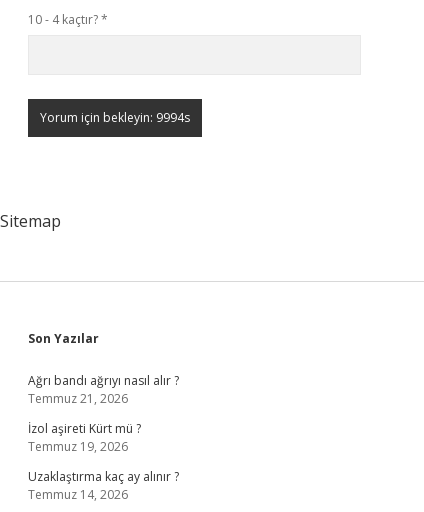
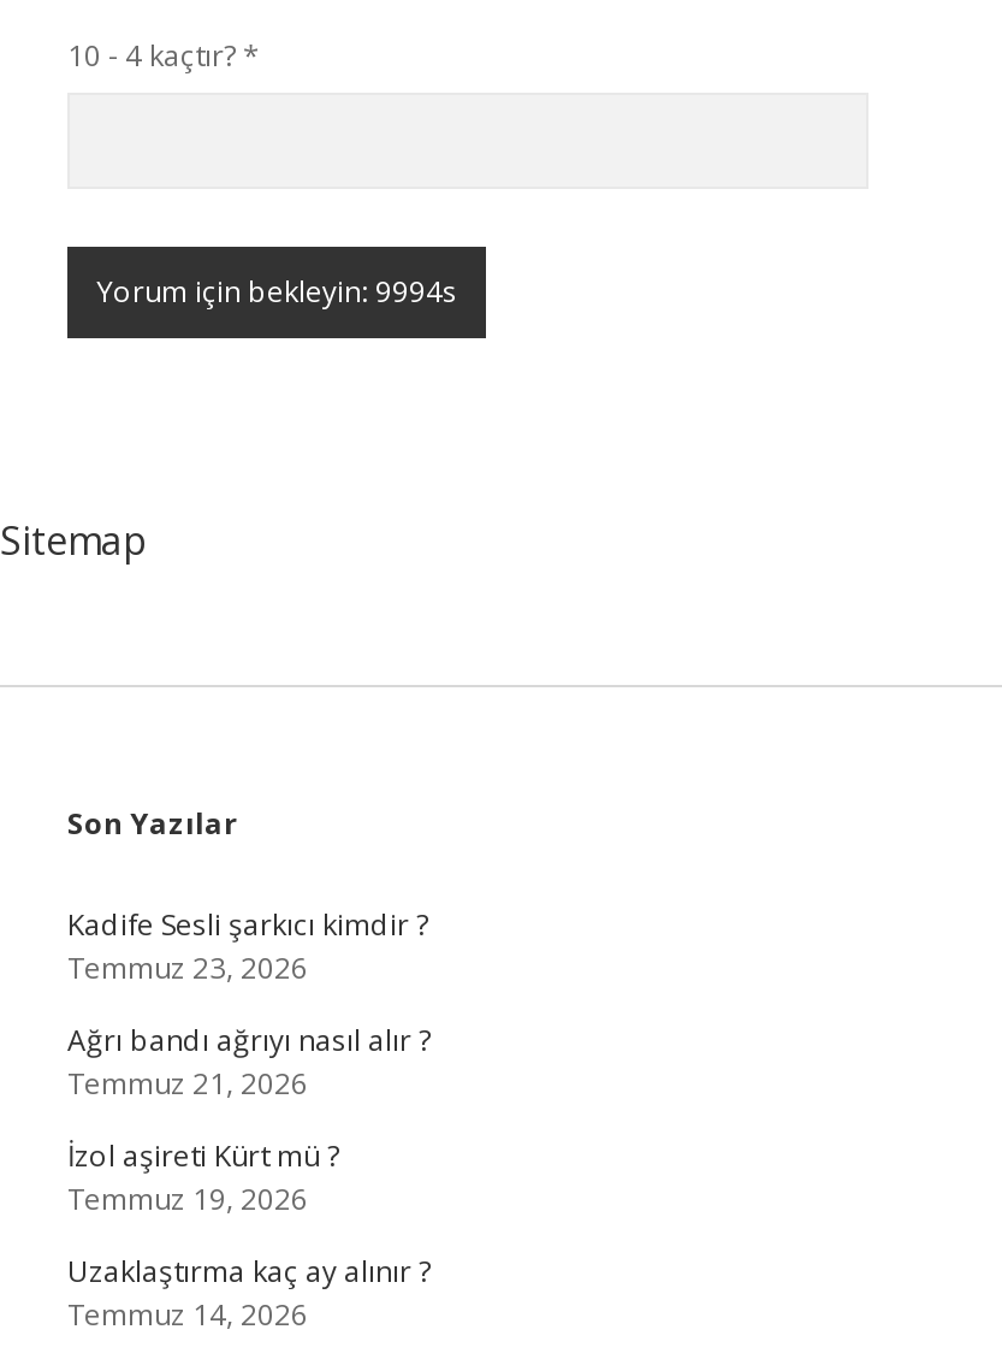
none -> [67,904,428,988] Kadife Sesli şarkıcı kimdir ? | Temmuz 23, 2026

